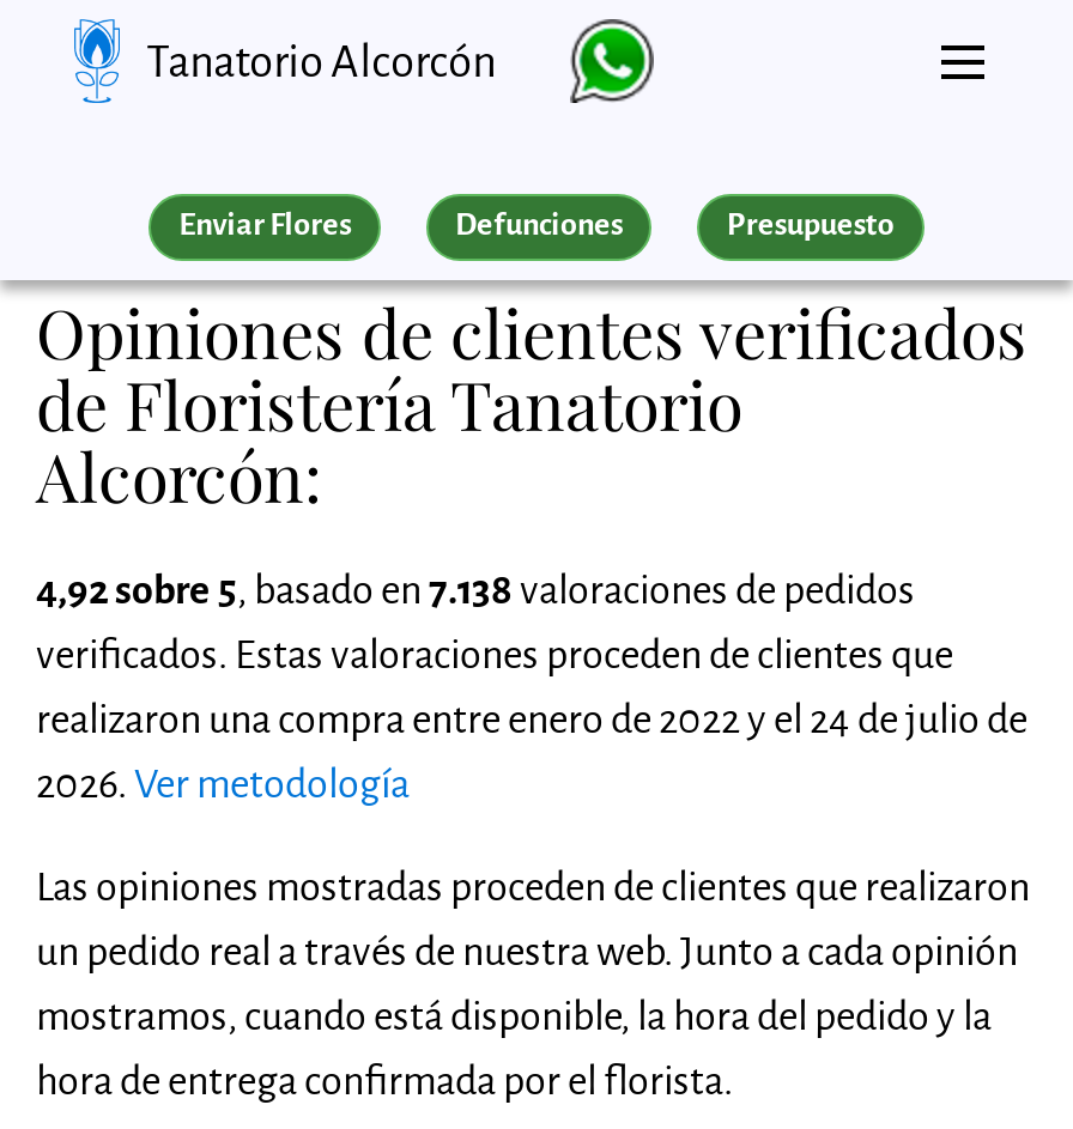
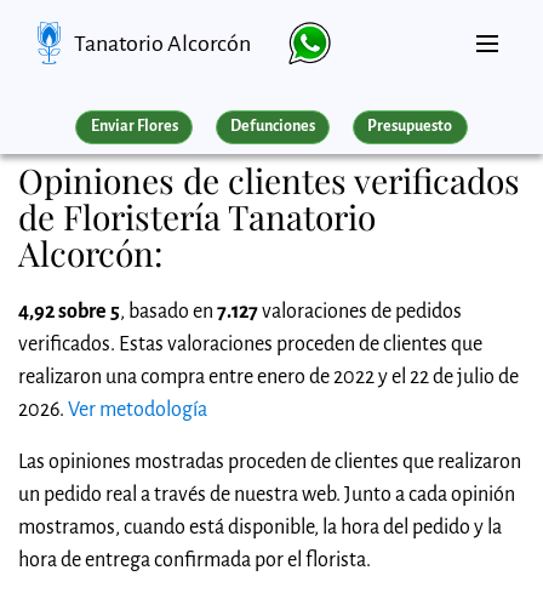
[36,570,915,613] 4,92 sobre 5, basado en 7.138 valoraciones de pedidos -> [18,301,462,323] 4,92 sobre 5, basado en 7.127 valoraciones de pedidos
[36,699,1027,742] realizaron una compra entre enero de 2022 y el 24 de julio de -> [18,366,519,388] realizaron una compra entre enero de 2022 y el 22 de julio de

